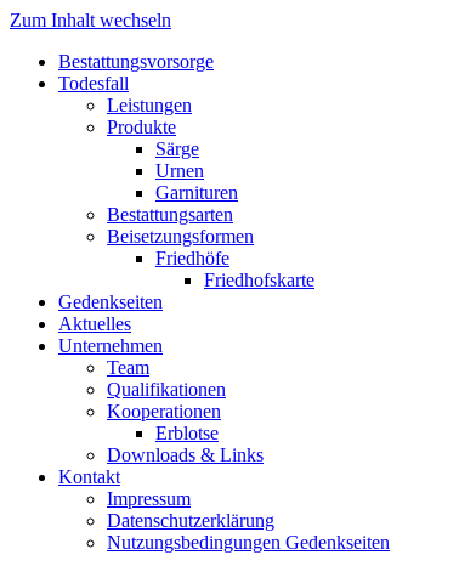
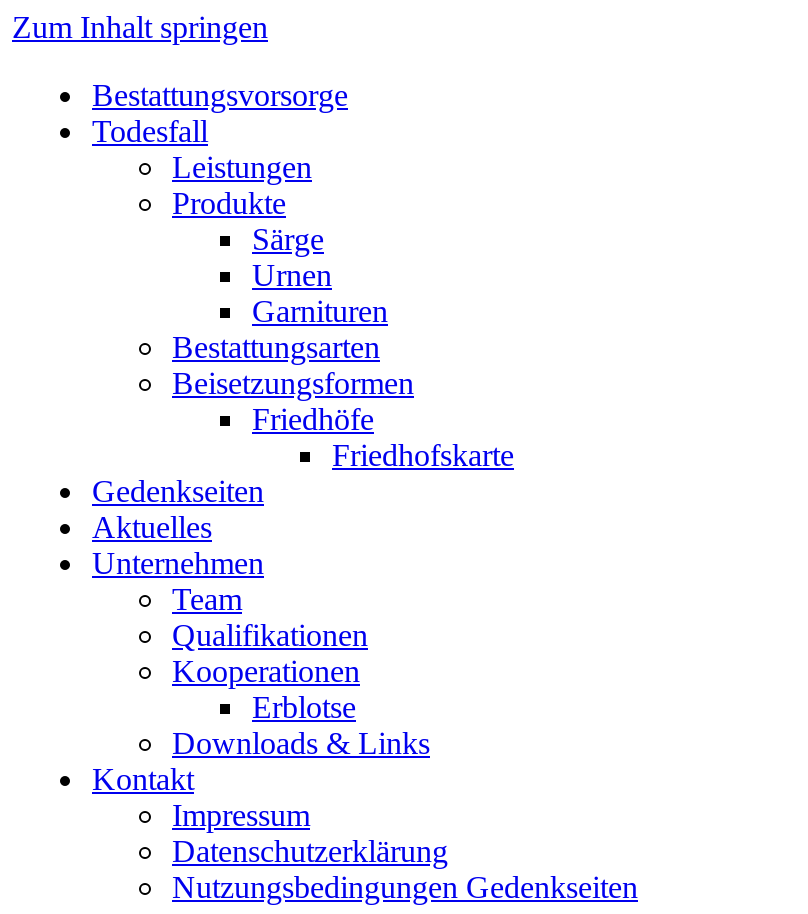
[10,10,171,30] Zum Inhalt wechseln -> [12,10,268,44] Zum Inhalt springen

